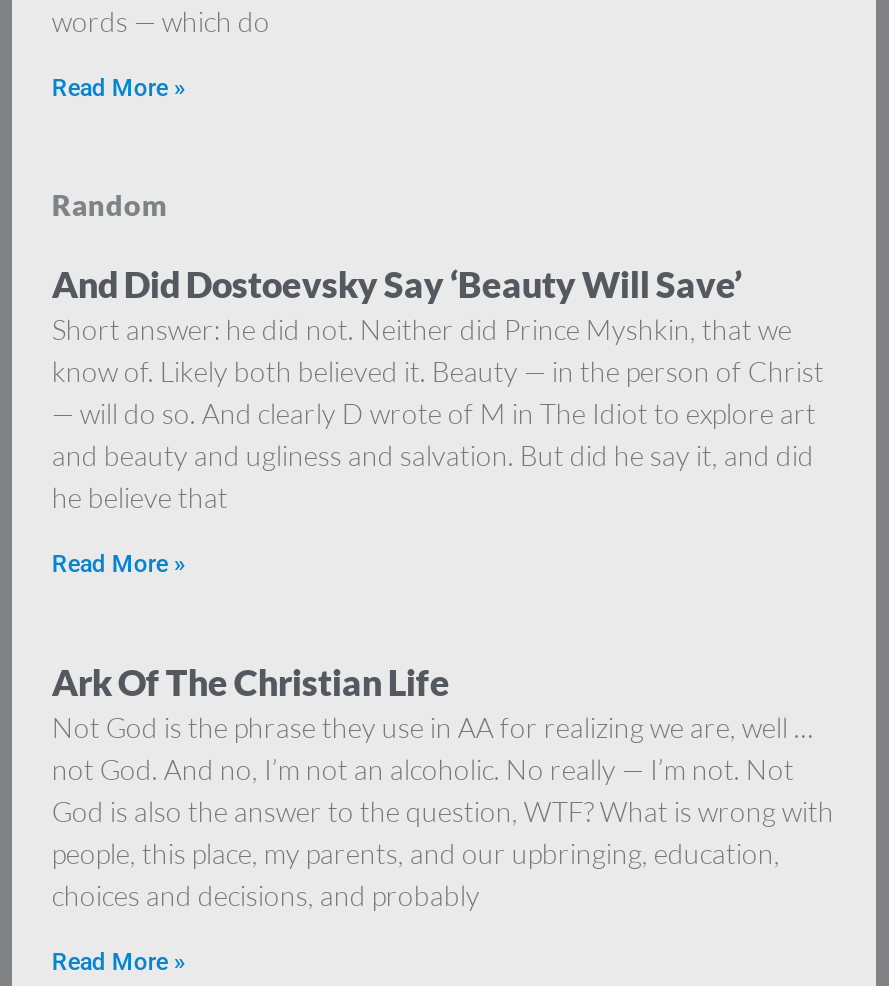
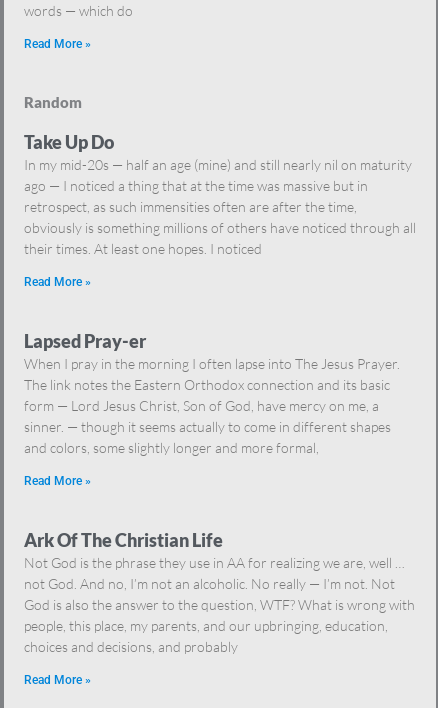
[52,263,824,515] And Did Dostoevsky Say ‘Beauty Will Save’ | Short answer: he did not. Neither did Prince Myshkin, that we | know of. Likely both believed it. Beauty — in the person of Christ | — will do so. And clearly D wrote of M in The Idiot to explore art | and beauty and ugliness and salvation. But did he say it, and did | he believe that -> [24,131,416,456] Take Up Do | In my mid-20s — half an age (mine) and still nearly nil on maturity | ago — I noticed a thing that at the time was massive but in | retrospect, as such immensities often are after the time, | obviously is something millions of others have noticed through all | their times. At least one hopes. I noticed | Read More » | Lapsed Pray-er | When I pray in the morning I often lapse into The Jesus Prayer. | The link notes the Eastern Orthodox connection and its basic | form — Lord Jesus Christ, Son of God, have mercy on me, a | sinner. — though it seems actually to come in different shapes | and colors, some slightly longer and more formal,

